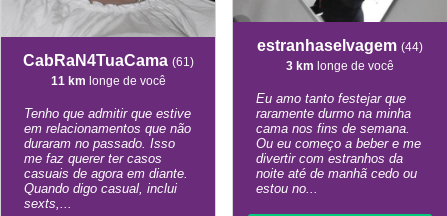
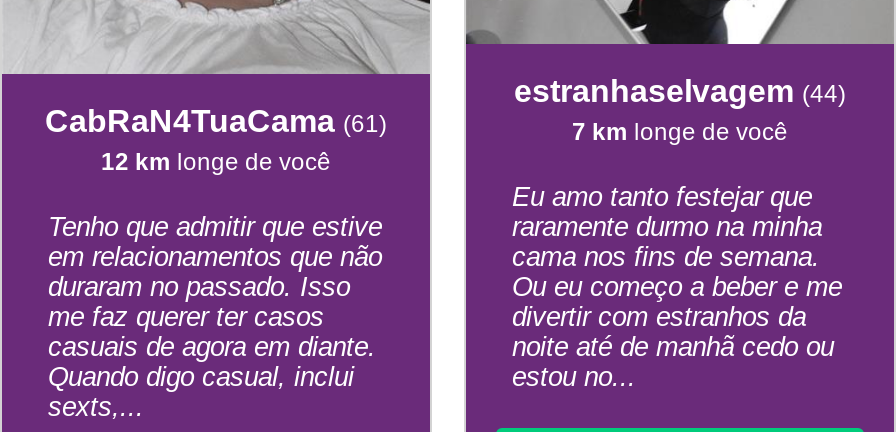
[286,59,394,73] 3 km longe de você -> [572,119,788,147] 7 km longe de você
[50,74,165,88] 11 km longe de você -> [101,149,331,177] 12 km longe de você

